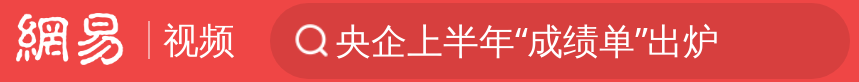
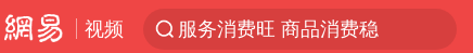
[335,15,719,63] 央企上半年“成绩单”出炉 -> [177,15,378,41] 服务消费旺 商品消费稳

